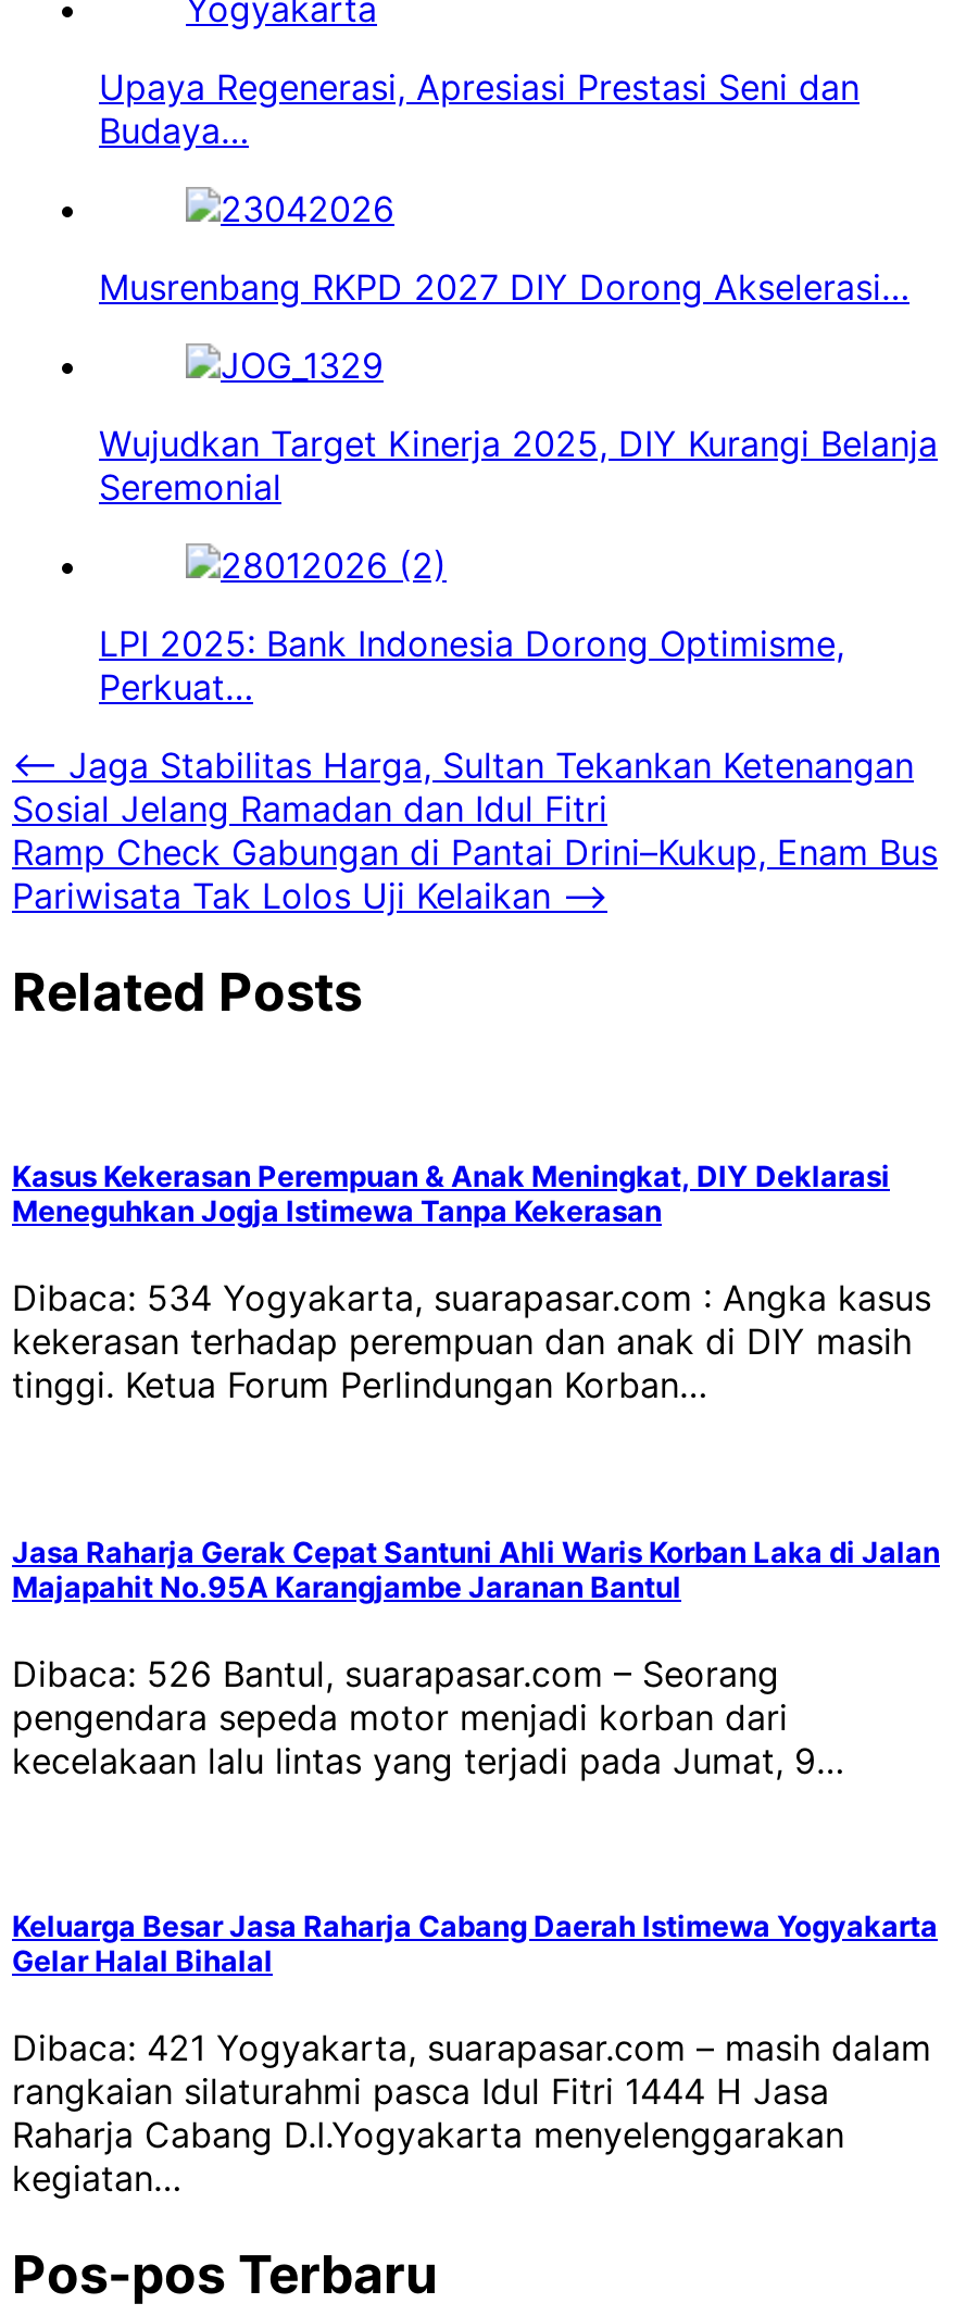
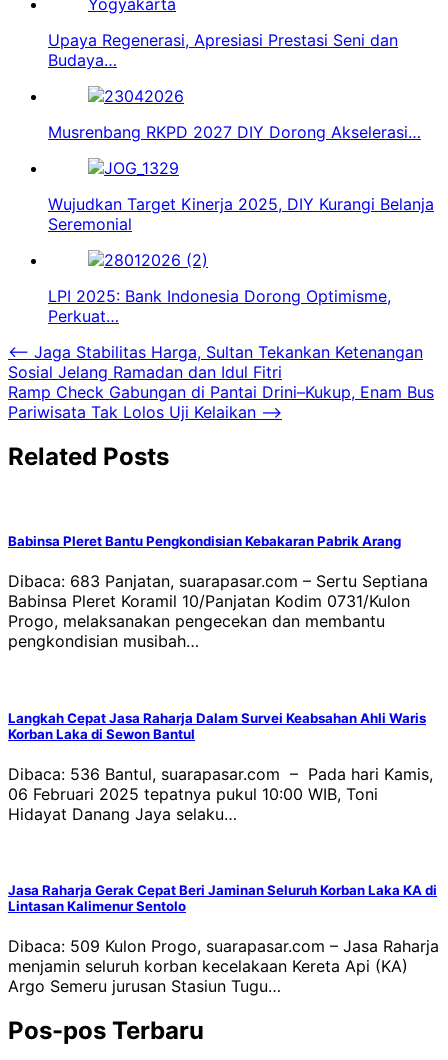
[12,1159,890,1229] Kasus Kekerasan Perempuan & Anak Meningkat, DIY Deklarasi | Meneguhkan Jogja Istimewa Tanpa Kekerasan -> [8,533,401,549] Babinsa Pleret Bantu Pengkondisian Kebakaran Pabrik Arang
[12,1277,931,1407] Dibaca: 534 Yogyakarta, suarapasar.com : Angka kasus | kekerasan terhadap perempuan dan anak di DIY masih | tinggi. Ketua Forum Perlindungan Korban… -> [8,571,428,651] Dibaca: 683 Panjatan, suarapasar.com – Sertu Septiana | Babinsa Pleret Koramil 10/Panjatan Kodim 0731/Kulon | Progo, melaksanakan pengecekan dan membantu | pengkondisian musibah…
[12,1534,940,1603] Jasa Raharja Gerak Cepat Santuni Ahli Waris Korban Laka di Jalan | Majapahit No.95A Karangjambe Jaranan Bantul -> [8,710,426,742] Langkah Cepat Jasa Raharja Dalam Survei Keabsahan Ahli Waris | Korban Laka di Sewon Bantul
[12,1652,844,1782] Dibaca: 526 Bantul, suarapasar.com – Seorang | pengendara sepeda motor menjadi korban dari | kecelakaan lalu lintas yang terjadi pada Jumat, 9… -> [8,764,433,824] Dibaca: 536 Bantul, suarapasar.com – Pada hari Kamis, | 06 Februari 2025 tepatnya pukul 10:00 WIB, Toni | Hidayat Danang Jaya selaku…
[12,1908,938,1978] Keluarga Besar Jasa Raharja Cabang Daerah Istimewa Yogyakarta | Gelar Halal Bihalal -> [8,882,437,914] Jasa Raharja Gerak Cepat Beri Jaminan Seluruh Korban Laka KA di | Lintasan Kalimenur Sentolo
[12,2026,931,2200] Dibaca: 421 Yogyakarta, suarapasar.com – masih dalam | rangkaian silaturahmi pasca Idul Fitri 1444 H Jasa | Raharja Cabang D.I.Yogyakarta menyelenggarakan | kegiatan… -> [8,936,439,996] Dibaca: 509 Kulon Progo, suarapasar.com – Jasa Raharja | menjamin seluruh korban kecelakaan Kereta Api (KA) | Argo Semeru jurusan Stasiun Tugu…

